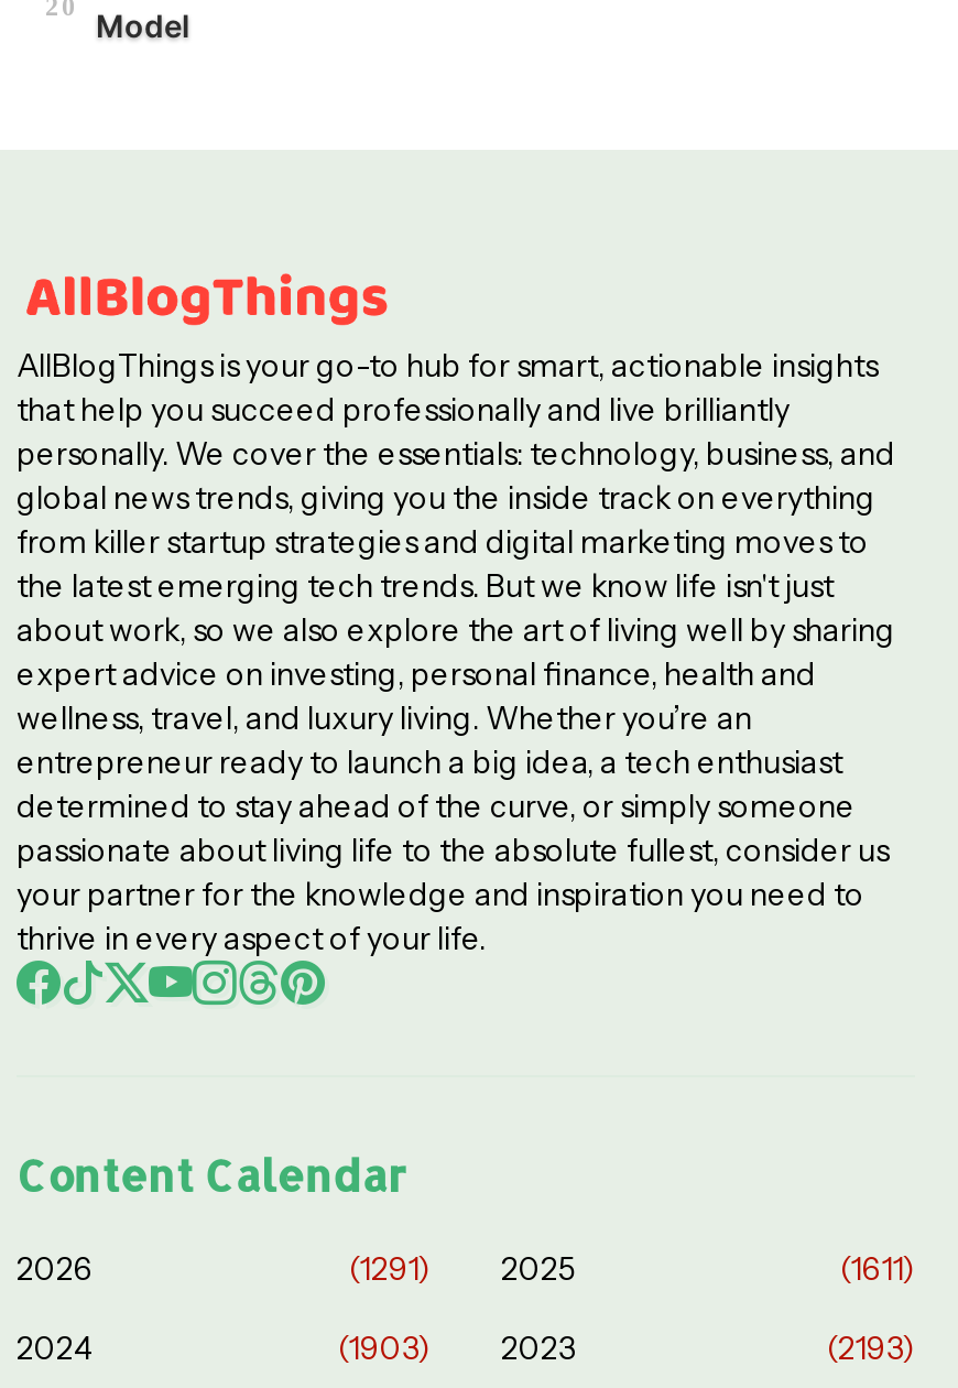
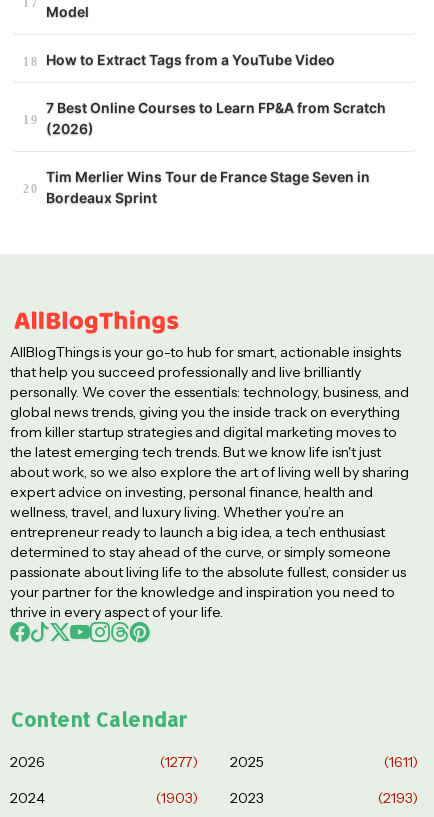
none -> [46,51,386,206] How to Extract Tags from a YouTube Video | 7 Best Online Courses to Learn FP&A from Scratch | (2026) | Tim Merlier Wins Tour de France Stage Seven in | Bordeaux Sprint
[349,1249,576,1289] (1291) 2025 -> [160,753,264,771] (1277) 2025

